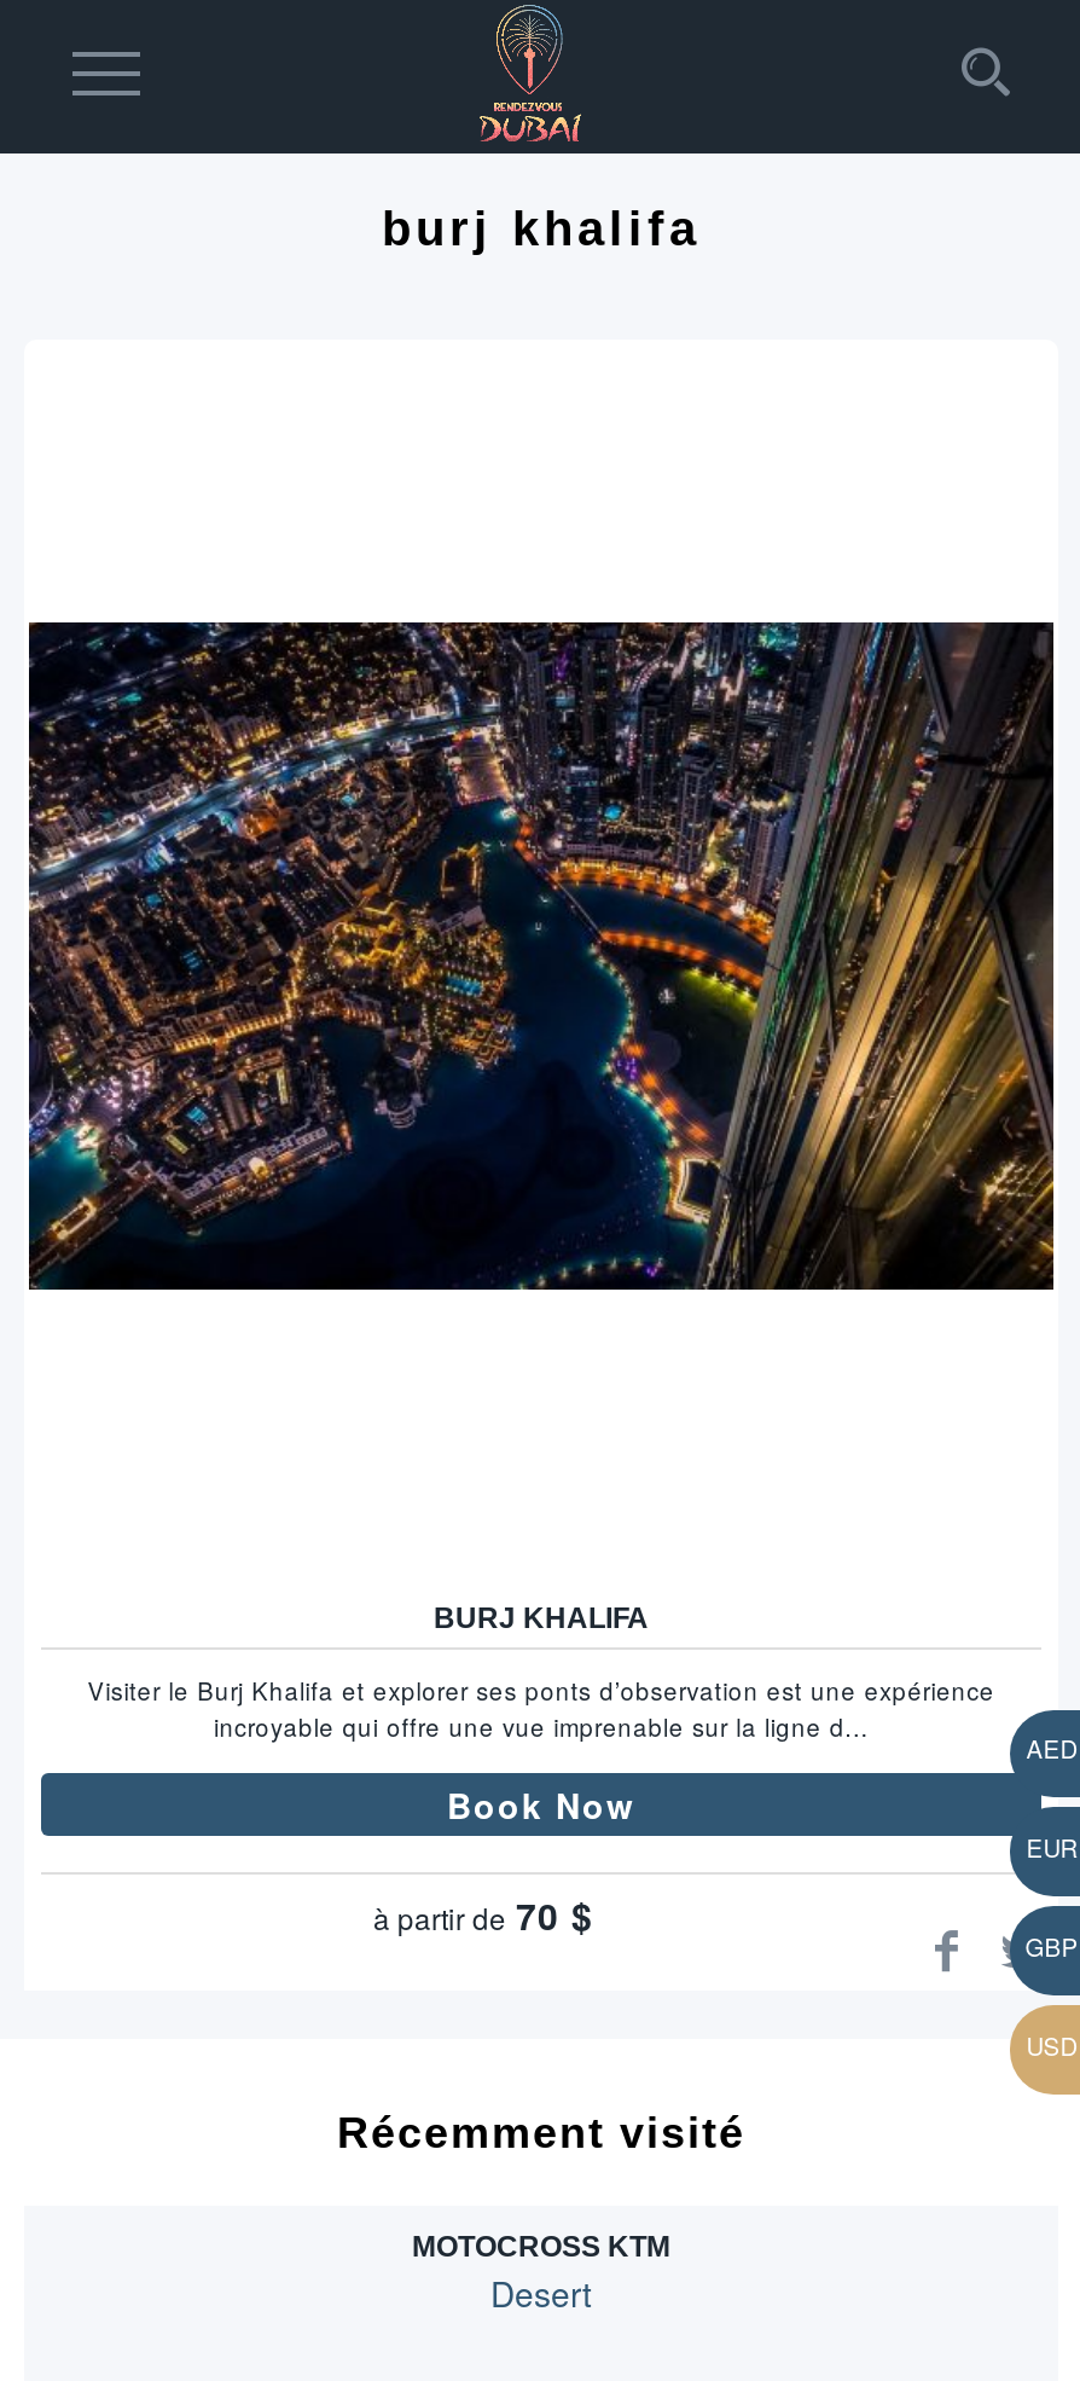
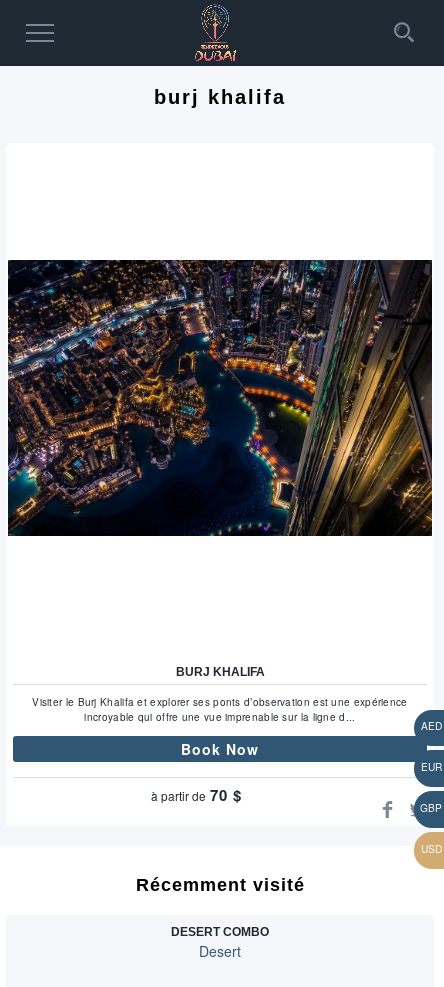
[412,2230,670,2264] MOTOCROSS KTM -> [171,925,269,939] DESERT COMBO

